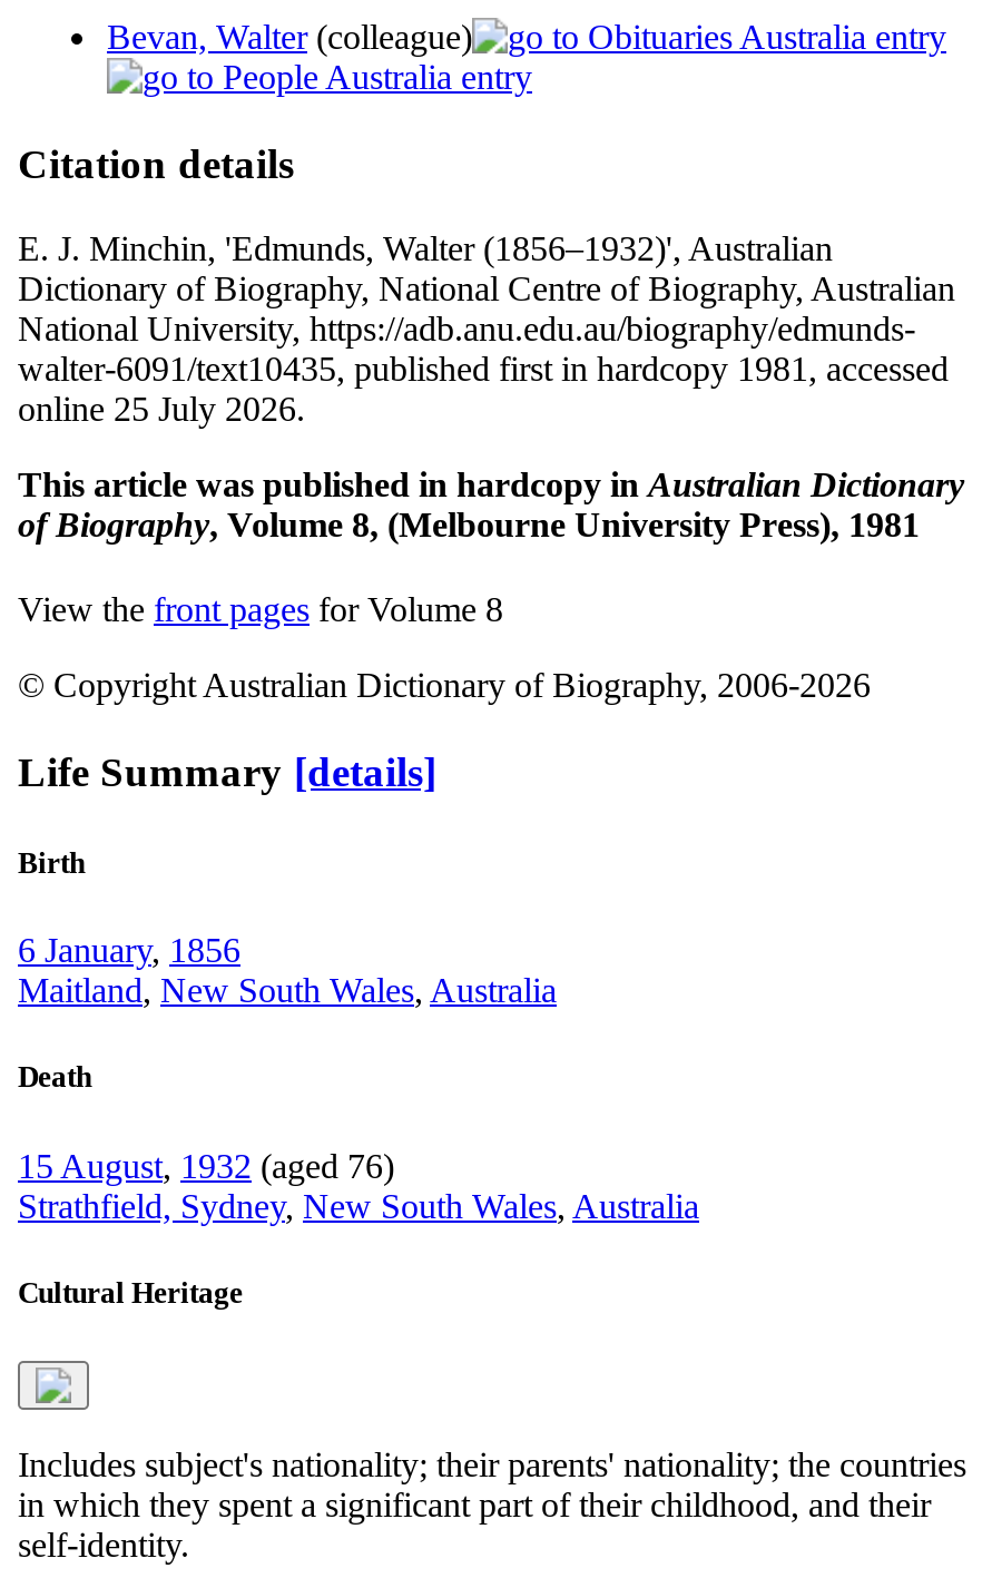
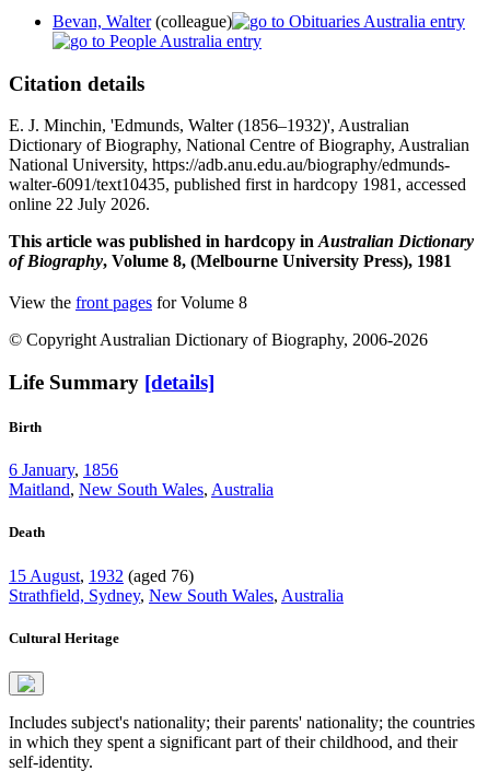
[18,390,305,428] online 25 July 2026. -> [9,195,150,213] online 22 July 2026.

